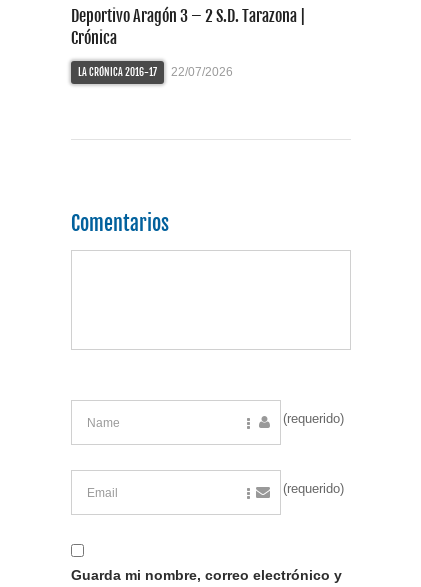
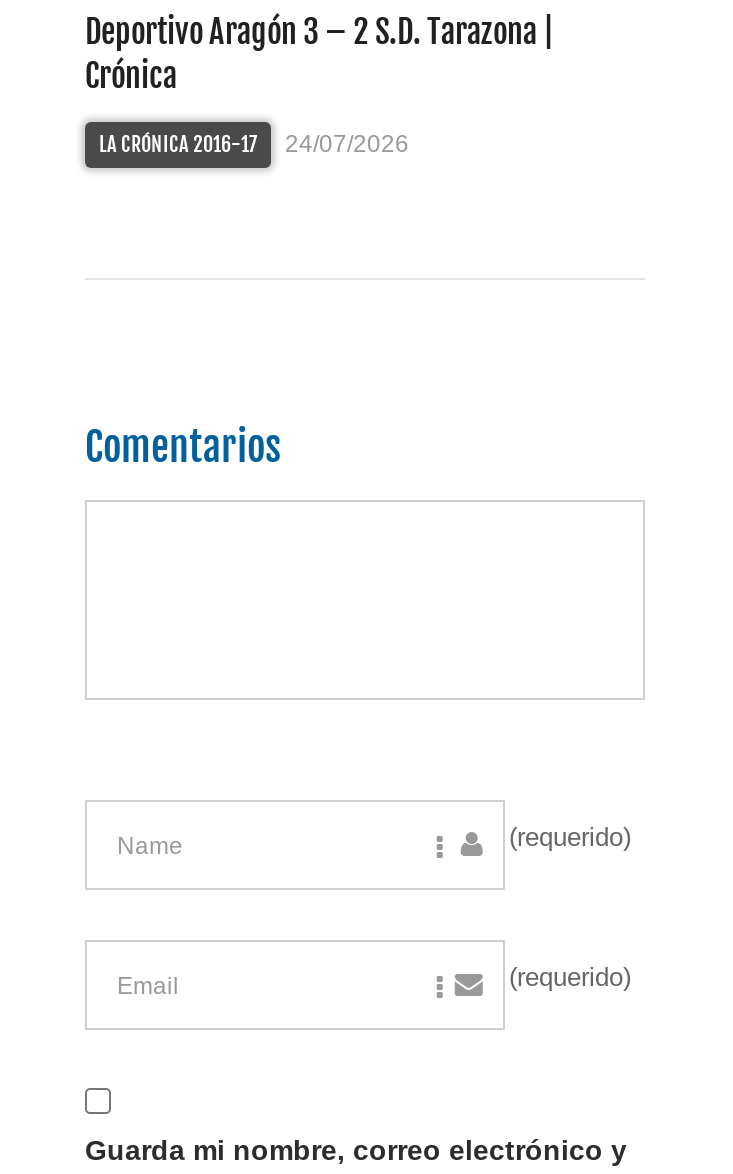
[78,65,233,79] LA CRÓNICA 2016-17 22/07/2026 -> [99,130,409,158] LA CRÓNICA 2016-17 24/07/2026

